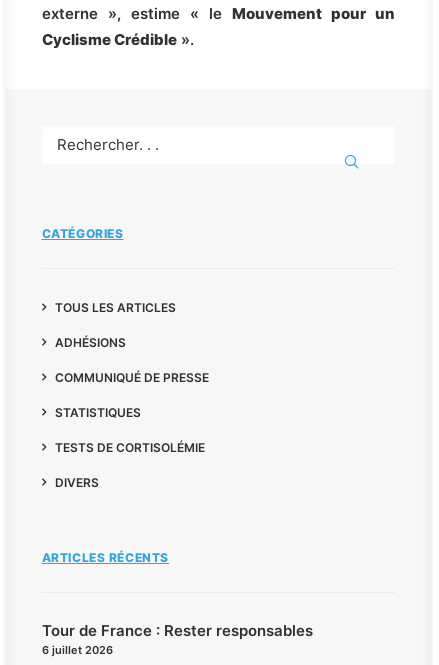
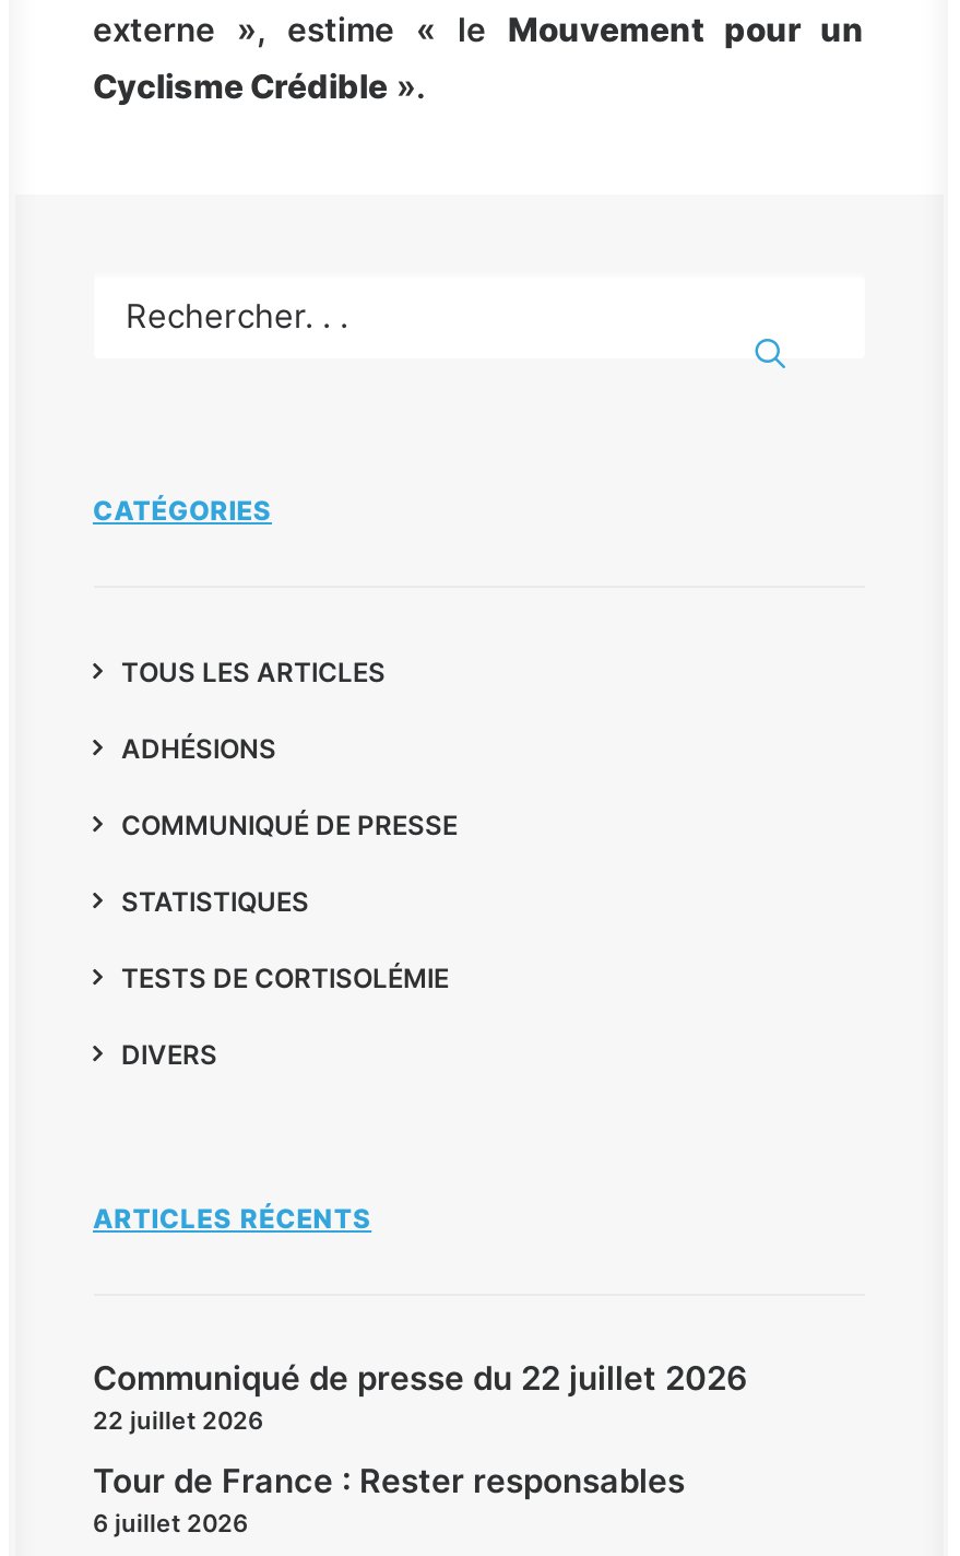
none -> [93,1357,748,1436] Communiqué de presse du 22 juillet 2026 | 22 juillet 2026

